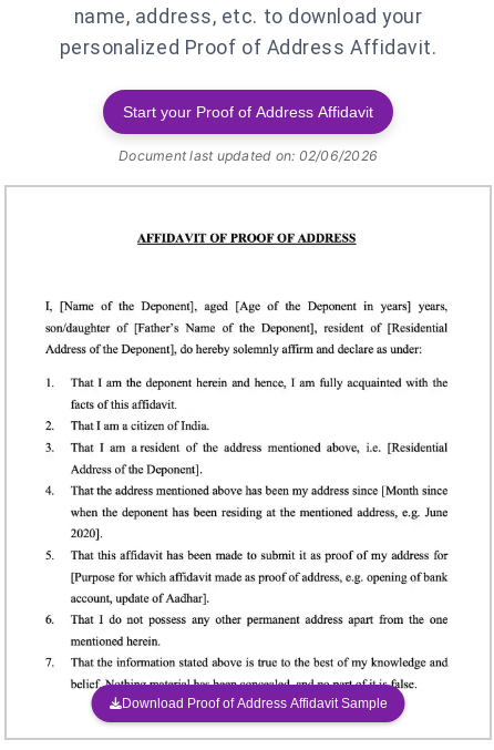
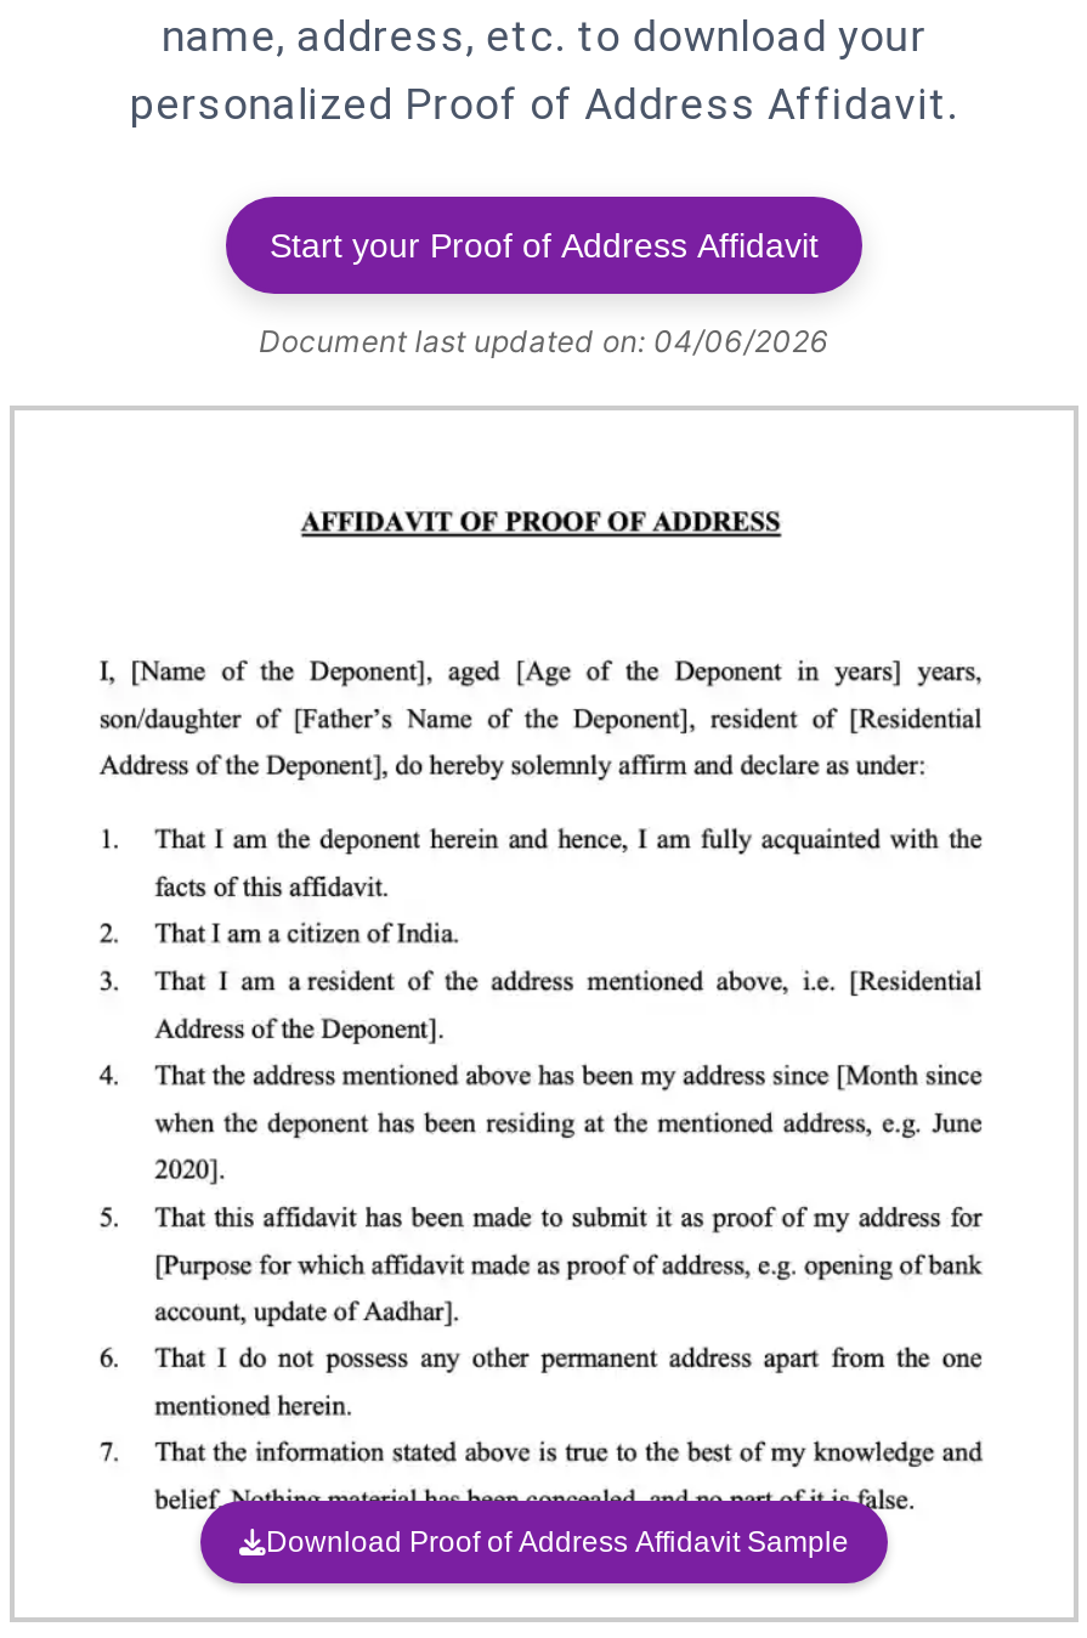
[119,148,378,164] Document last updated on: 02/06/2026 -> [259,324,830,360] Document last updated on: 04/06/2026

